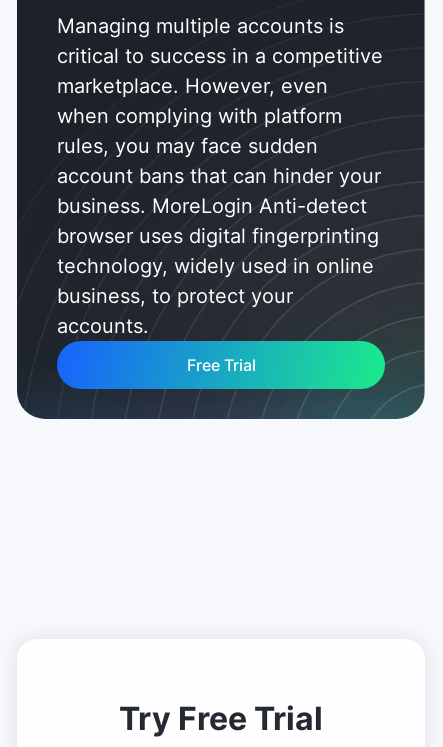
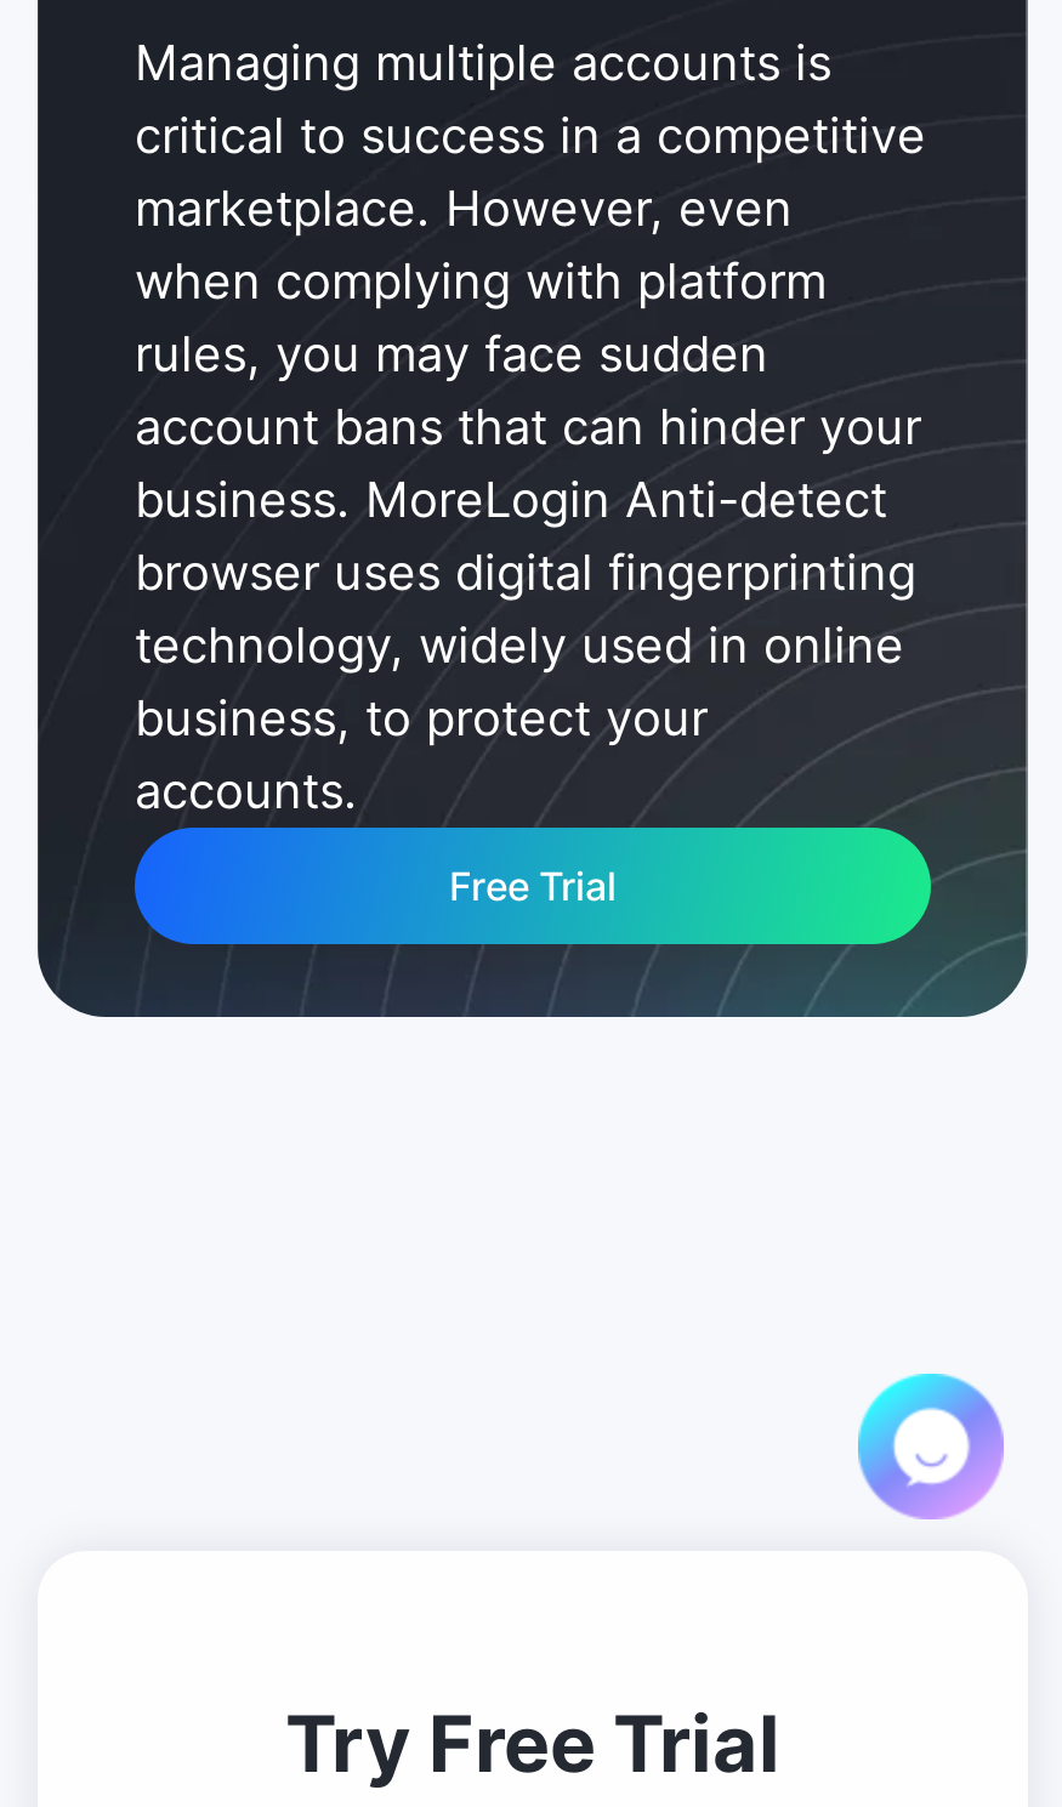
none -> [856,1371,1006,1519] [image]

